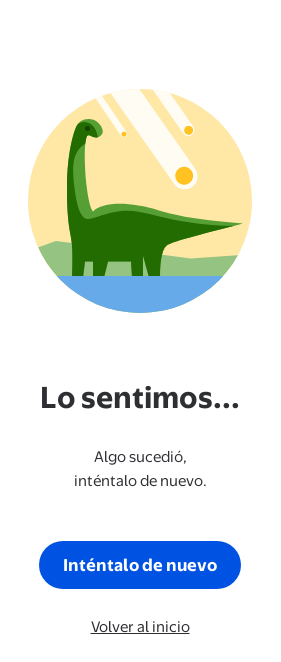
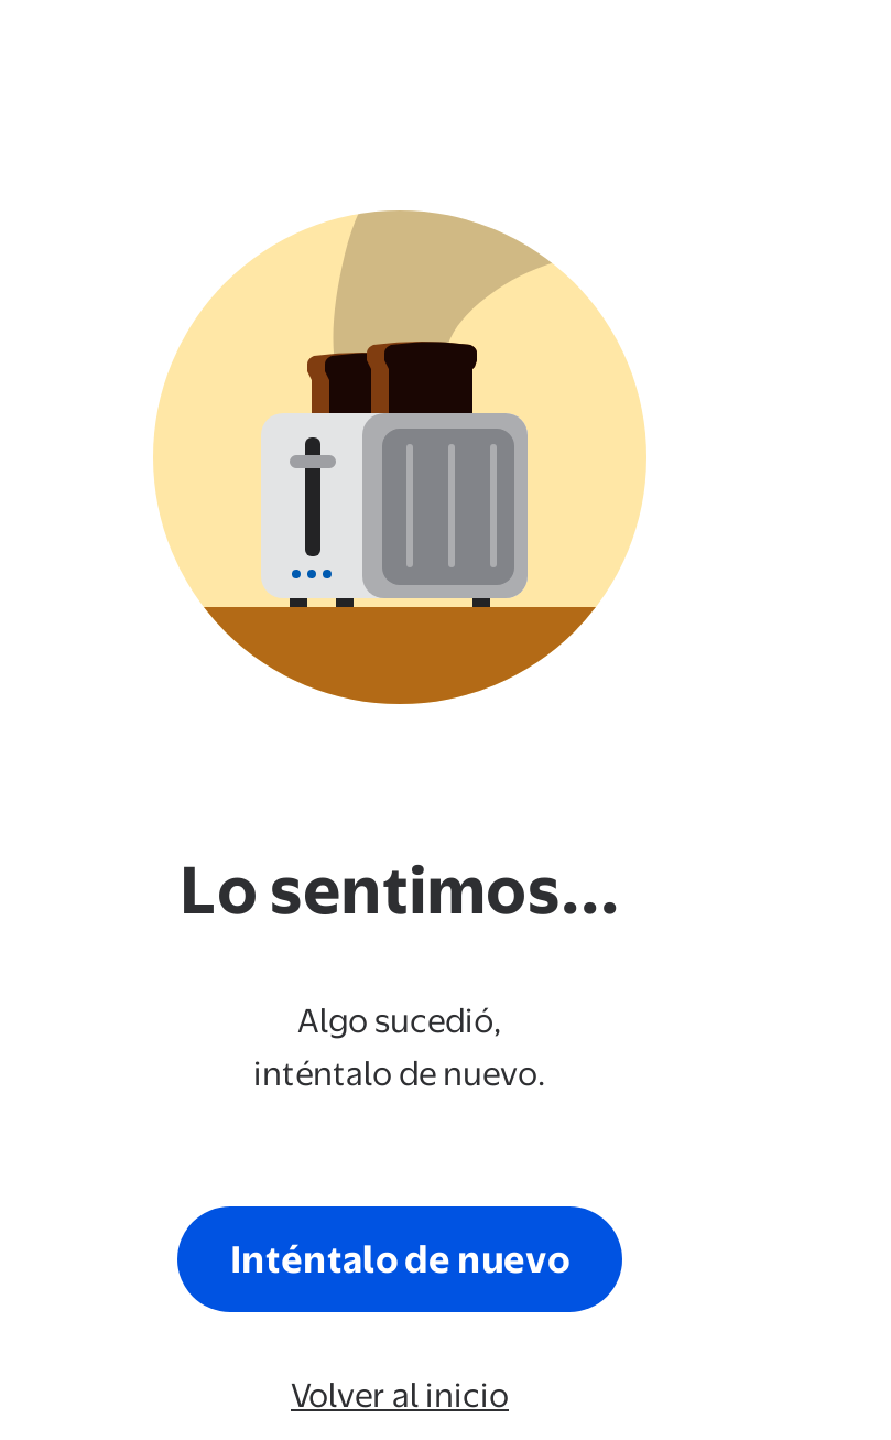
[38,90,242,314] [image] -> [177,210,618,706] [image]

